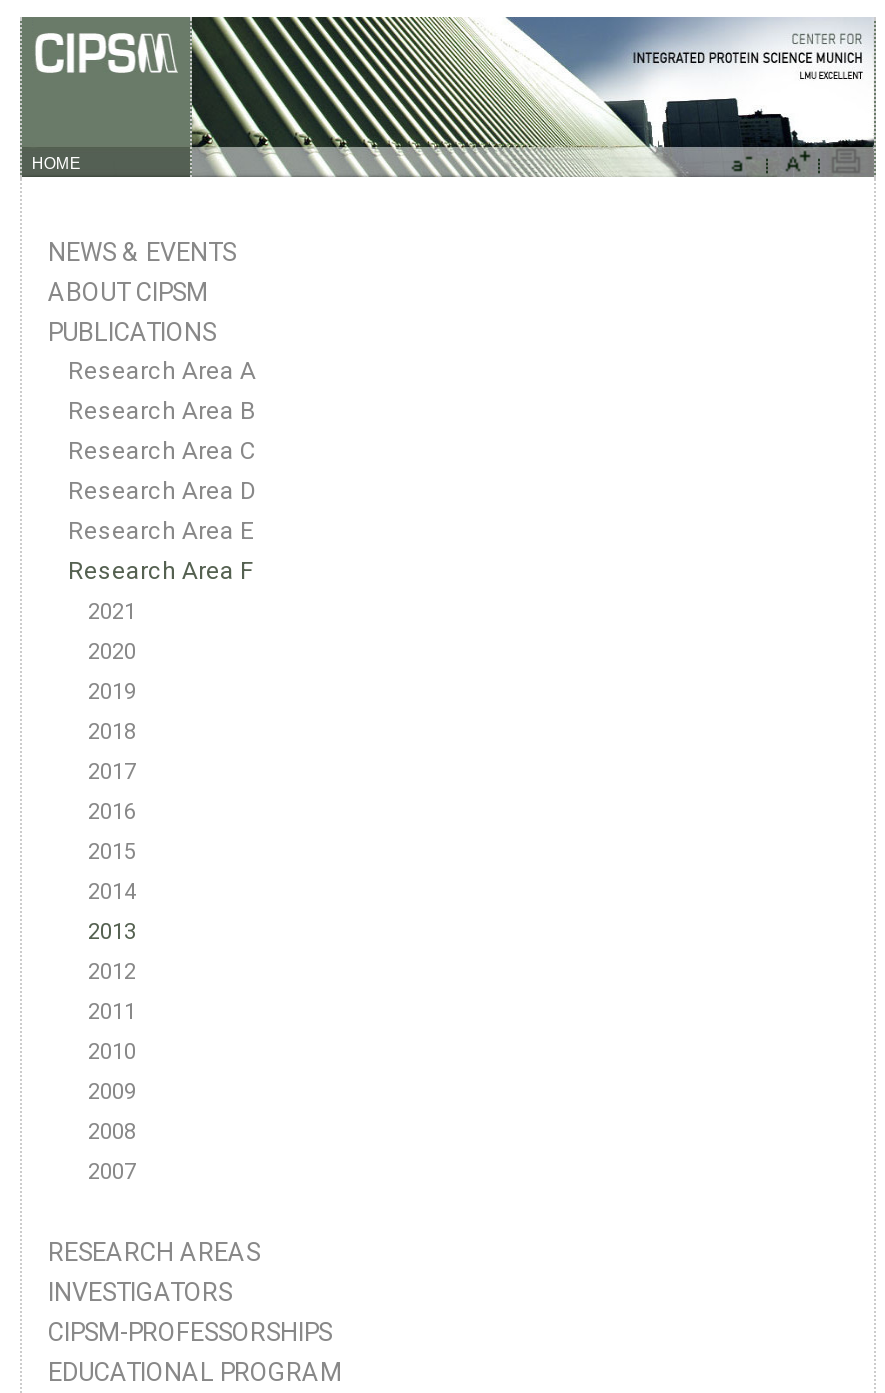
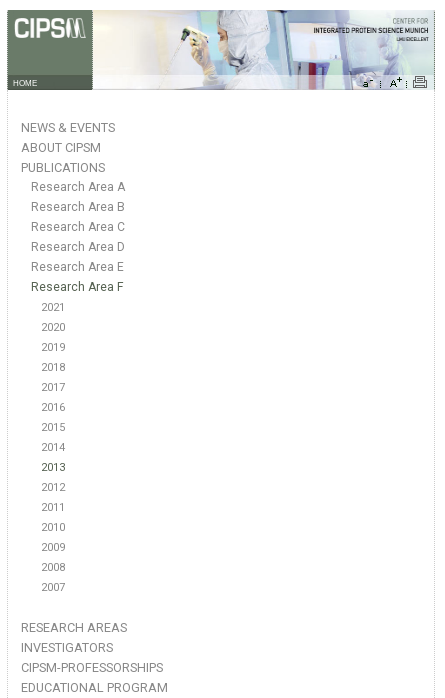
[192,15,876,177] [image] -> [92,9,435,91] [image]

